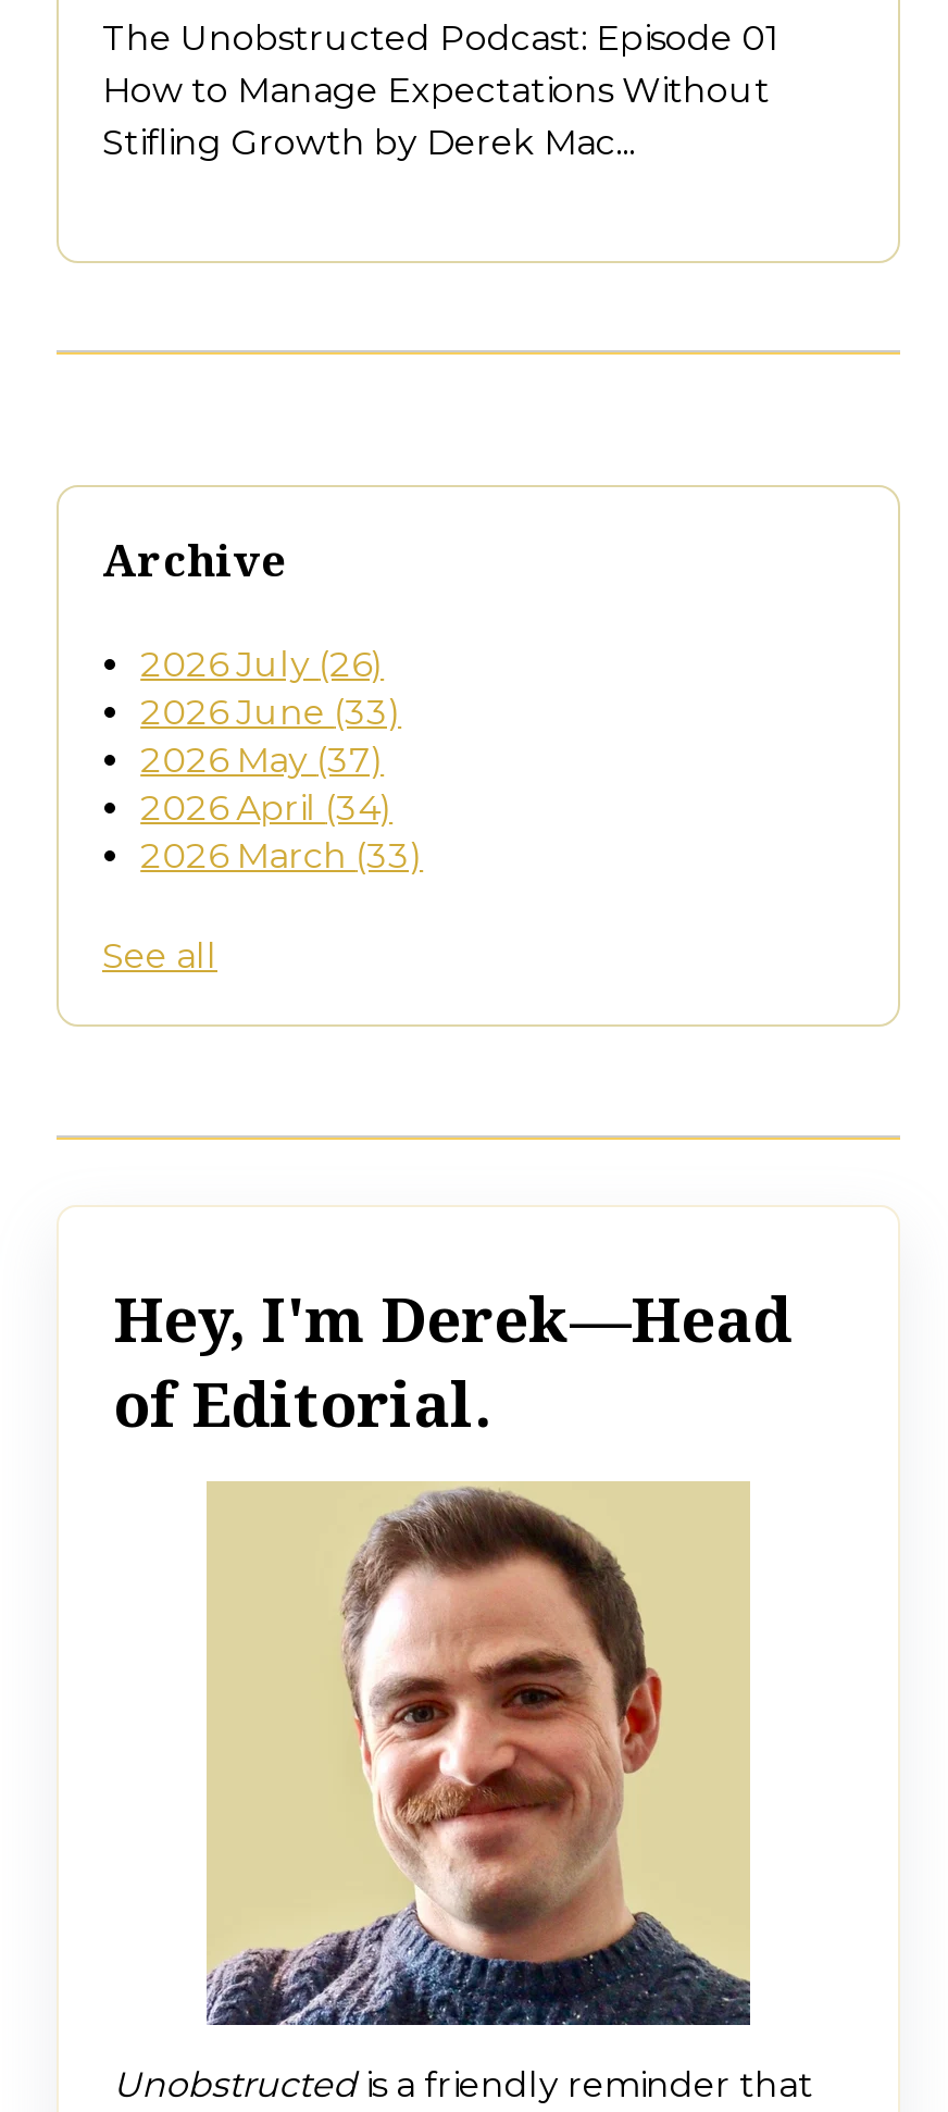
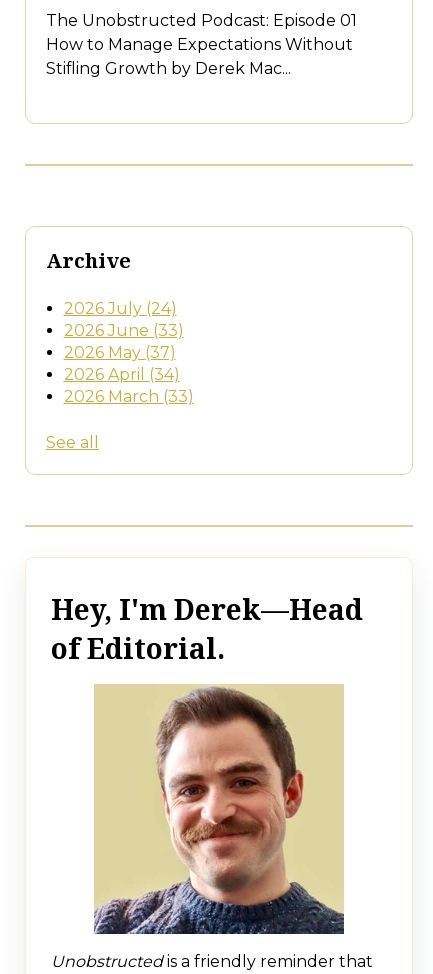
[140,643,384,684] 2026 July (26) -> [64,299,177,318] 2026 July (24)

